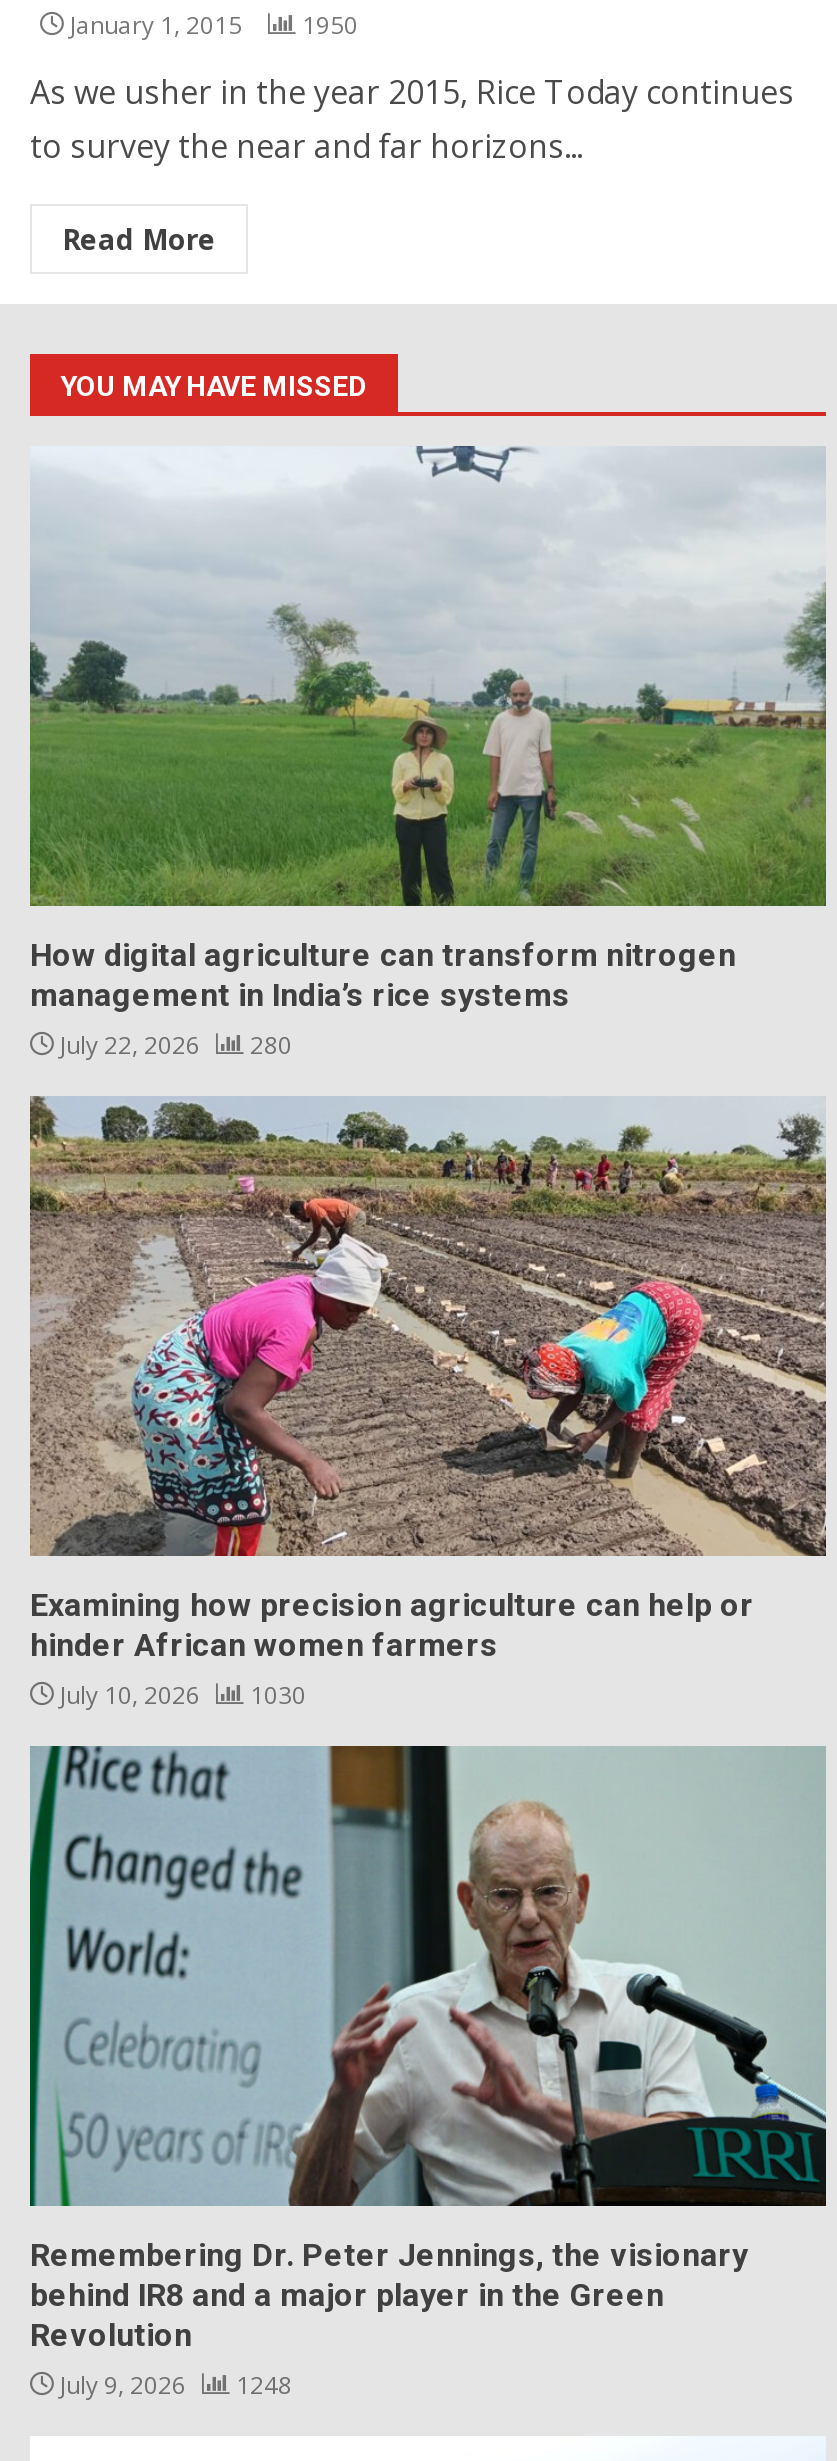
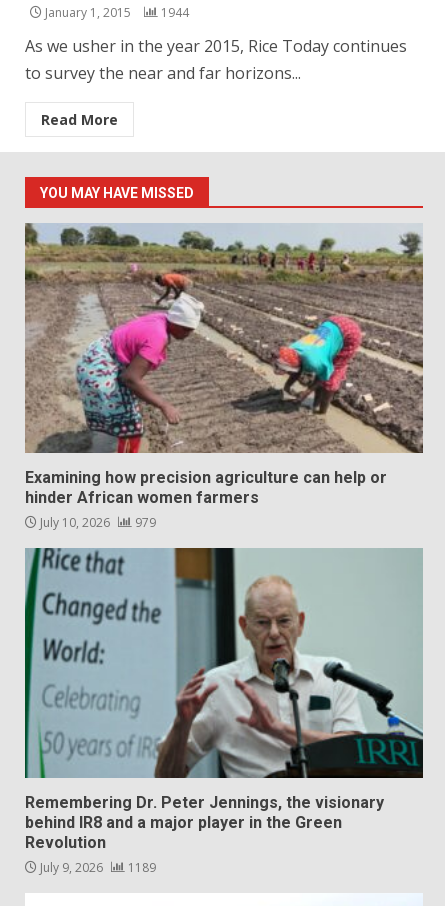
[64,8,358,42] January 1, 2015 1950 -> [42,4,189,21] January 1, 2015 1944
[30,446,826,1062] [image] | How digital agriculture can transform nitrogen | management in India’s rice systems | July 22, 2026 | 280 -> none
[54,1678,306,1712] July 10, 2026 1030 -> [37,514,156,531] July 10, 2026 979
[54,2368,292,2402] July 9, 2026 1248 -> [37,859,156,876] July 9, 2026 1189

